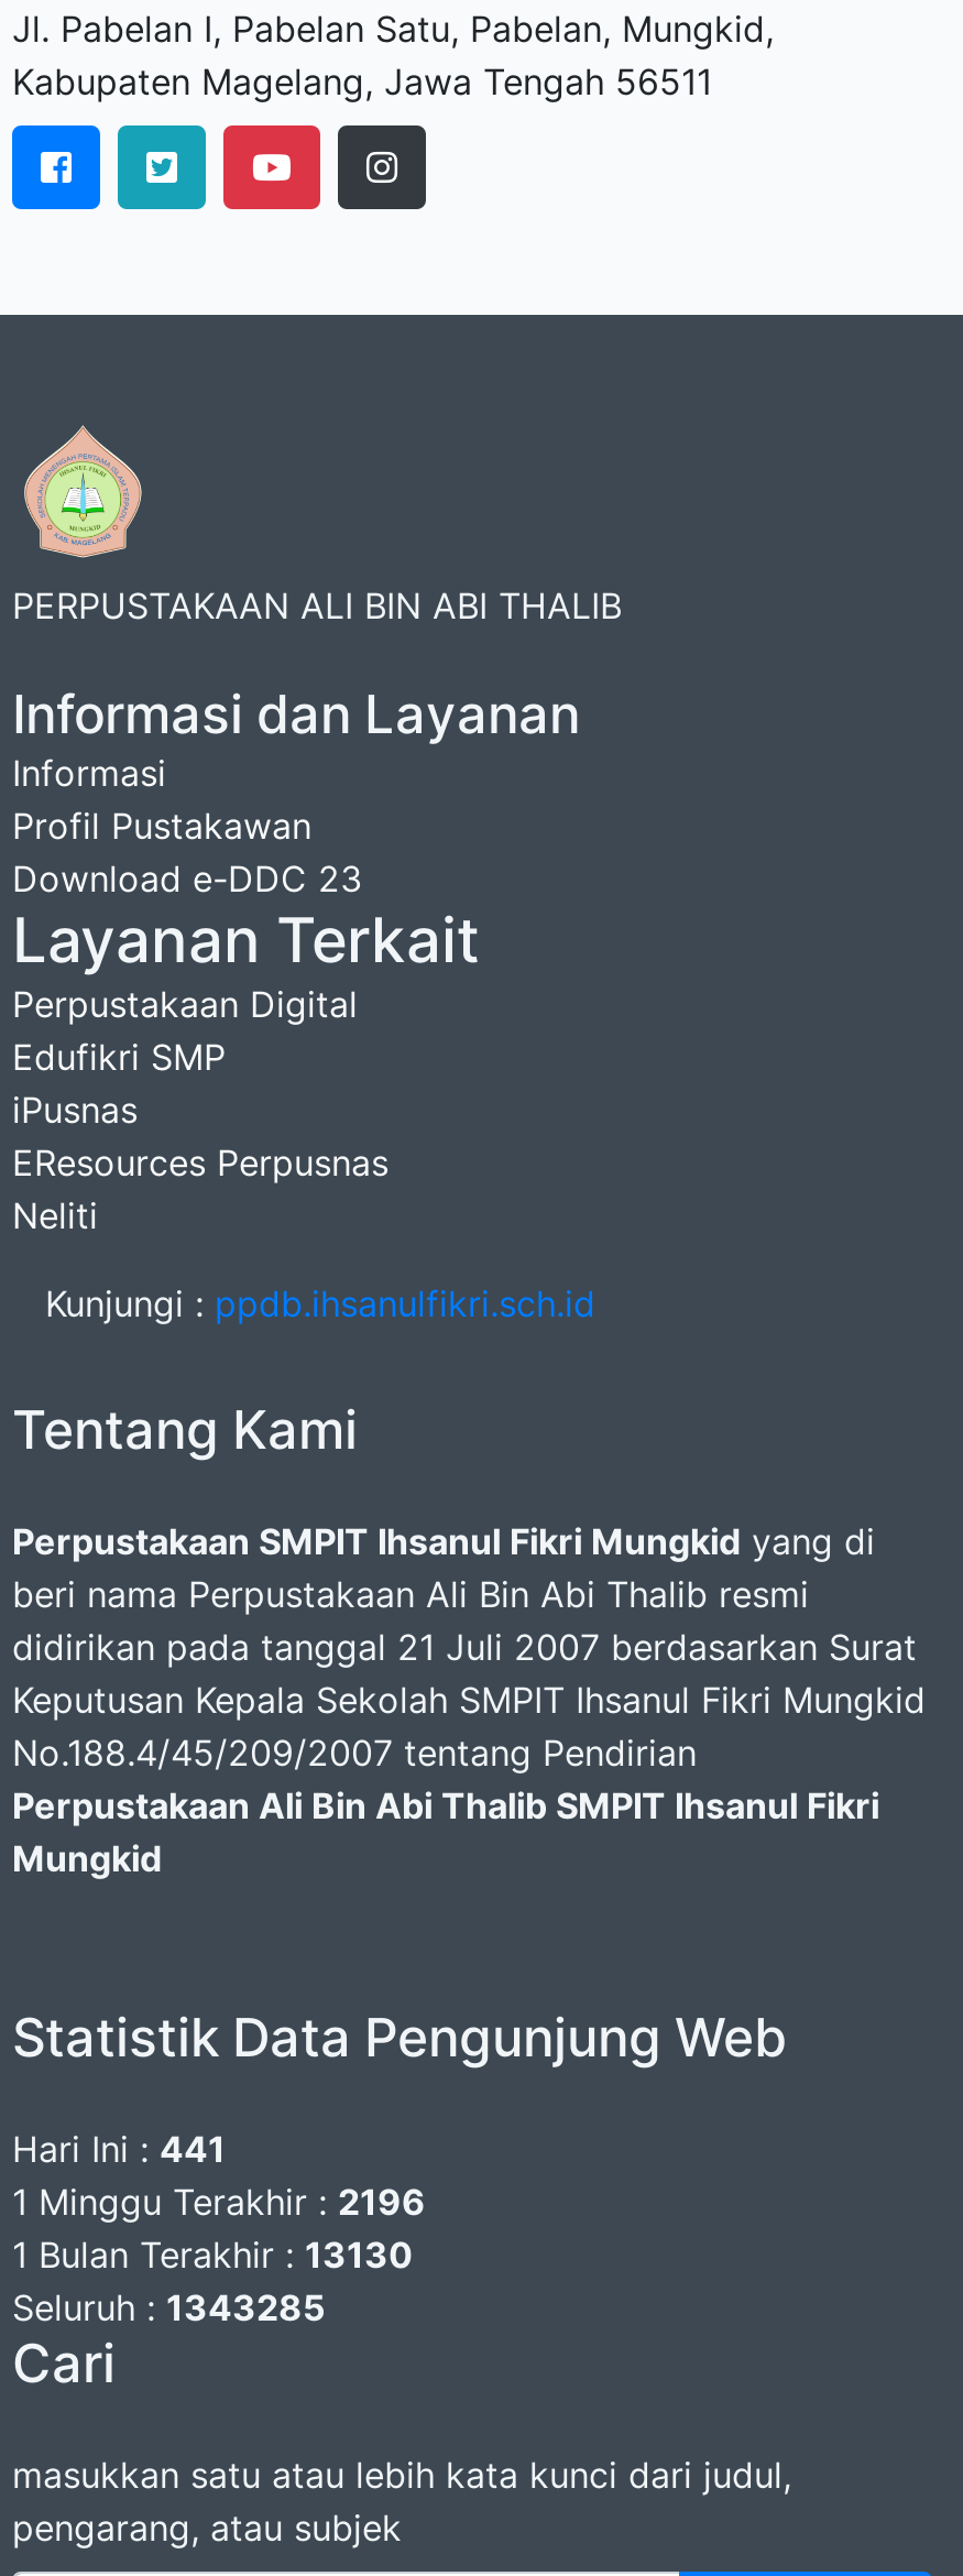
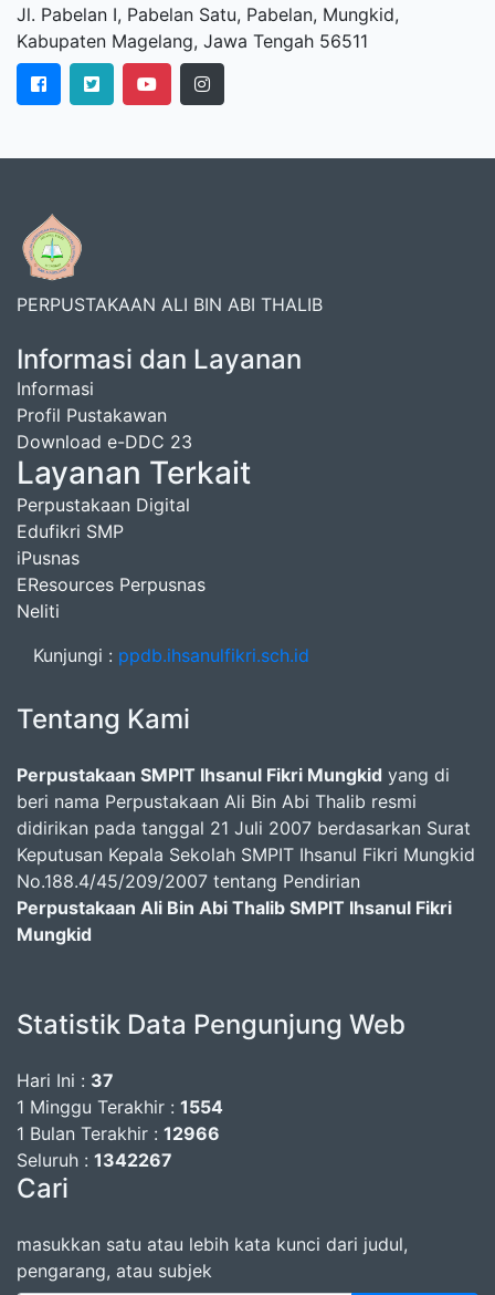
[12,2127,226,2171] Hari Ini : 441 -> [17,1069,114,1091] Hari Ini : 37
[12,2180,426,2224] 1 Minggu Terakhir : 2196 -> [17,1096,223,1118] 1 Minggu Terakhir : 1554
[12,2233,413,2277] 1 Bulan Terakhir : 13130 -> [17,1122,220,1145] 1 Bulan Terakhir : 12966
[12,2286,325,2330] Seluruh : 1343285 -> [17,1149,172,1171] Seluruh : 1342267

